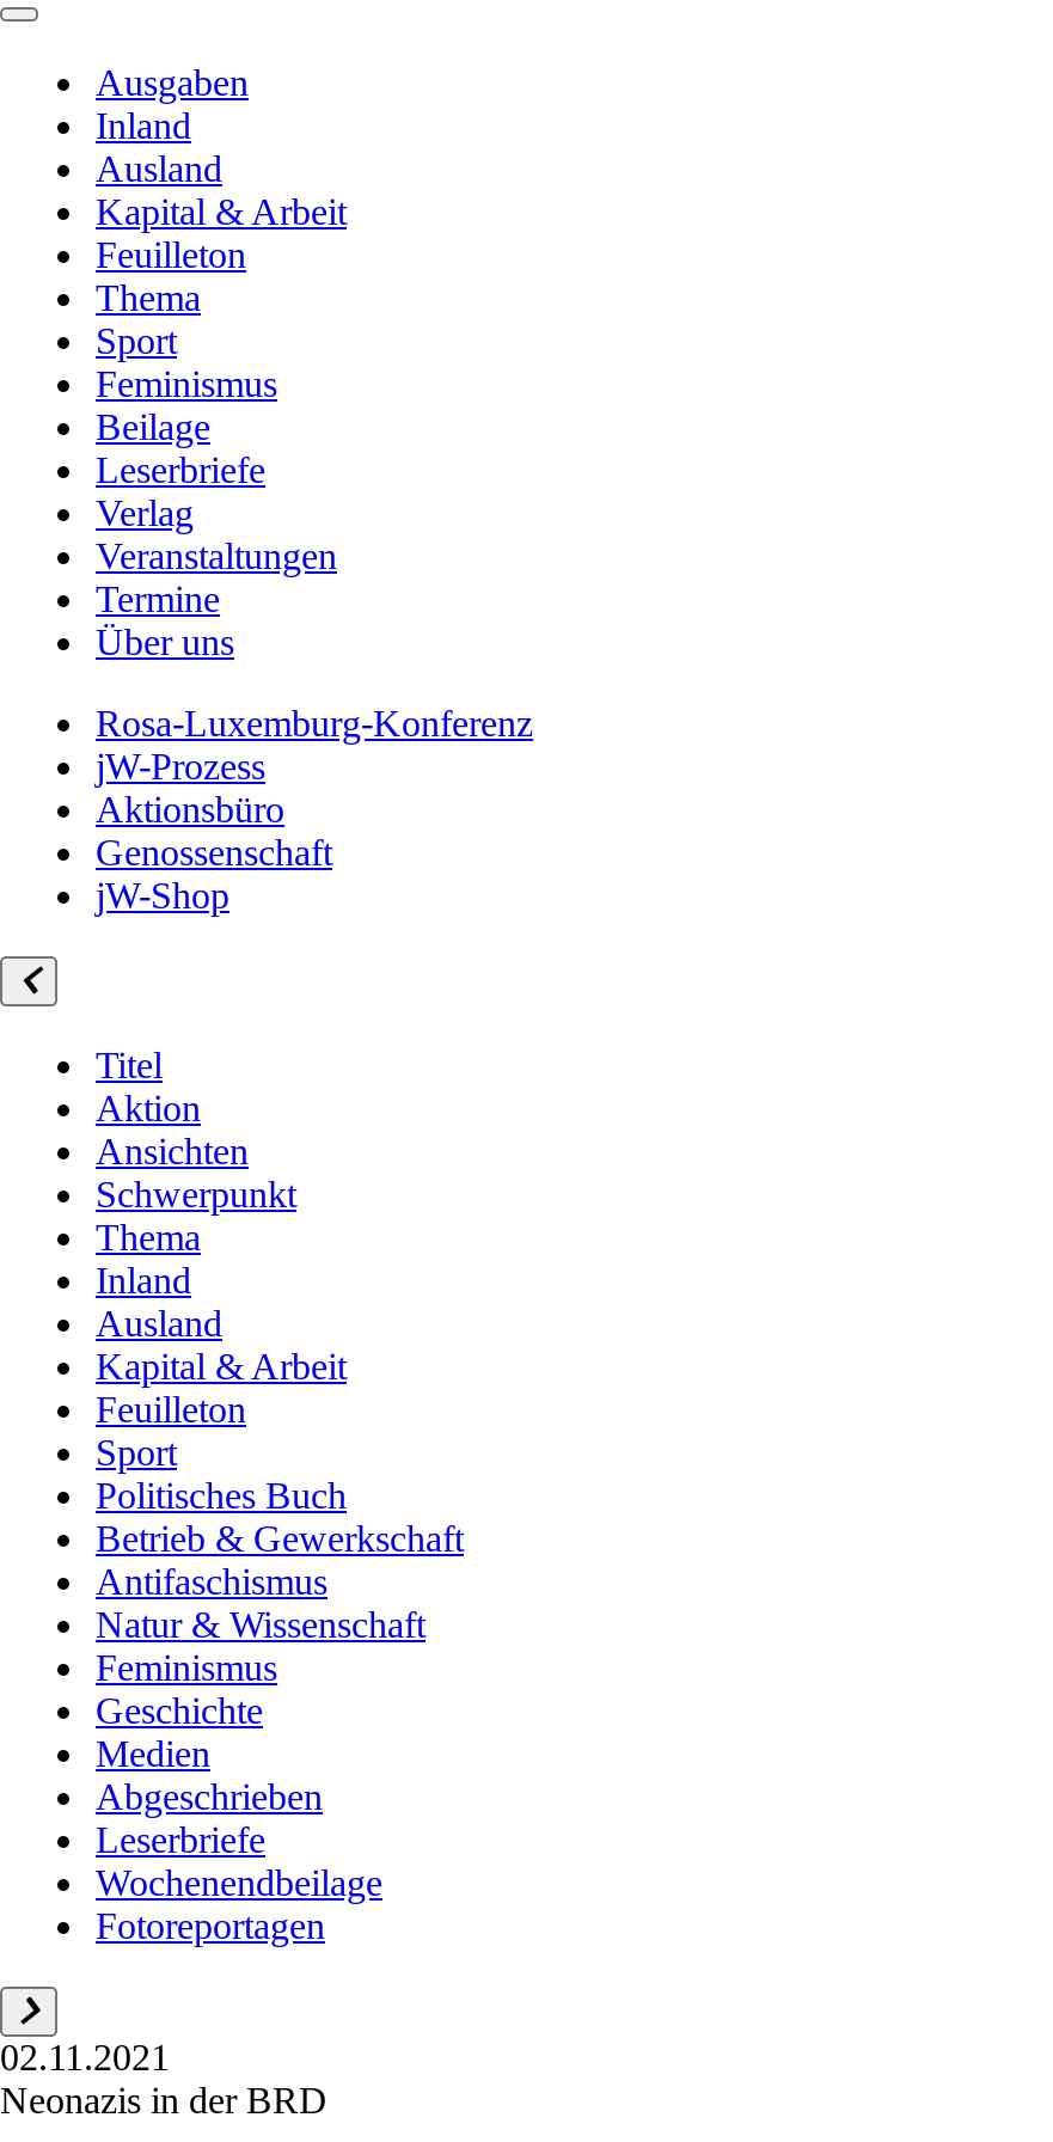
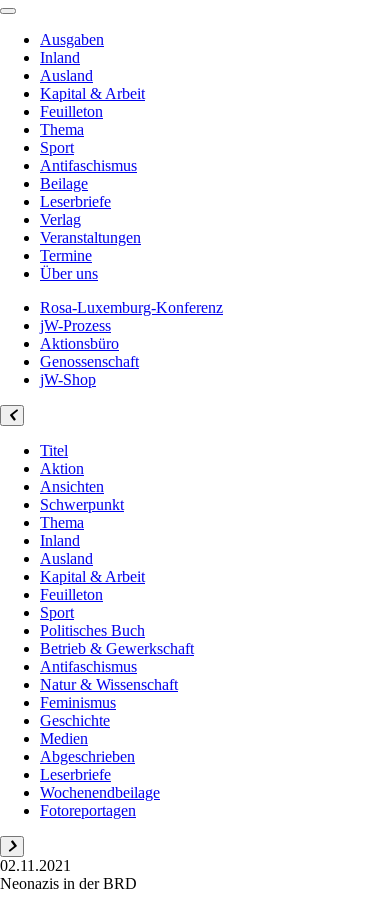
[96,363,277,404] Feminismus -> [40,157,137,174] Antifaschismus

